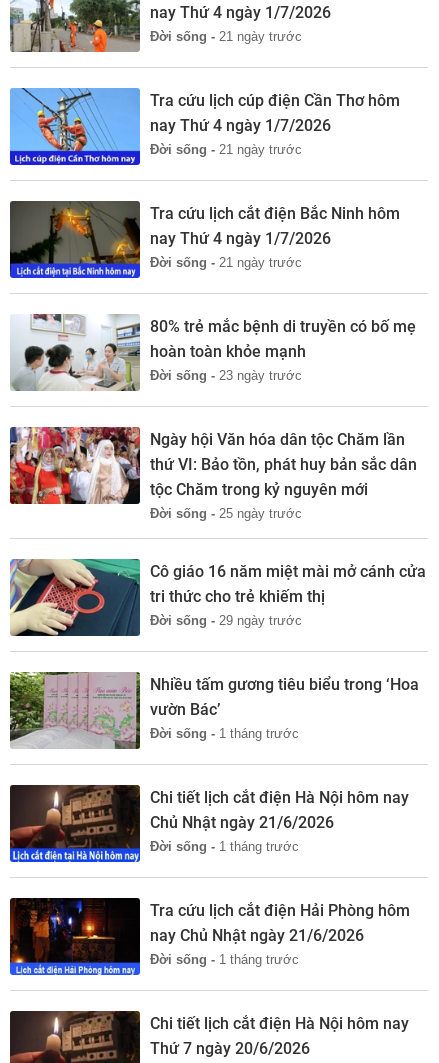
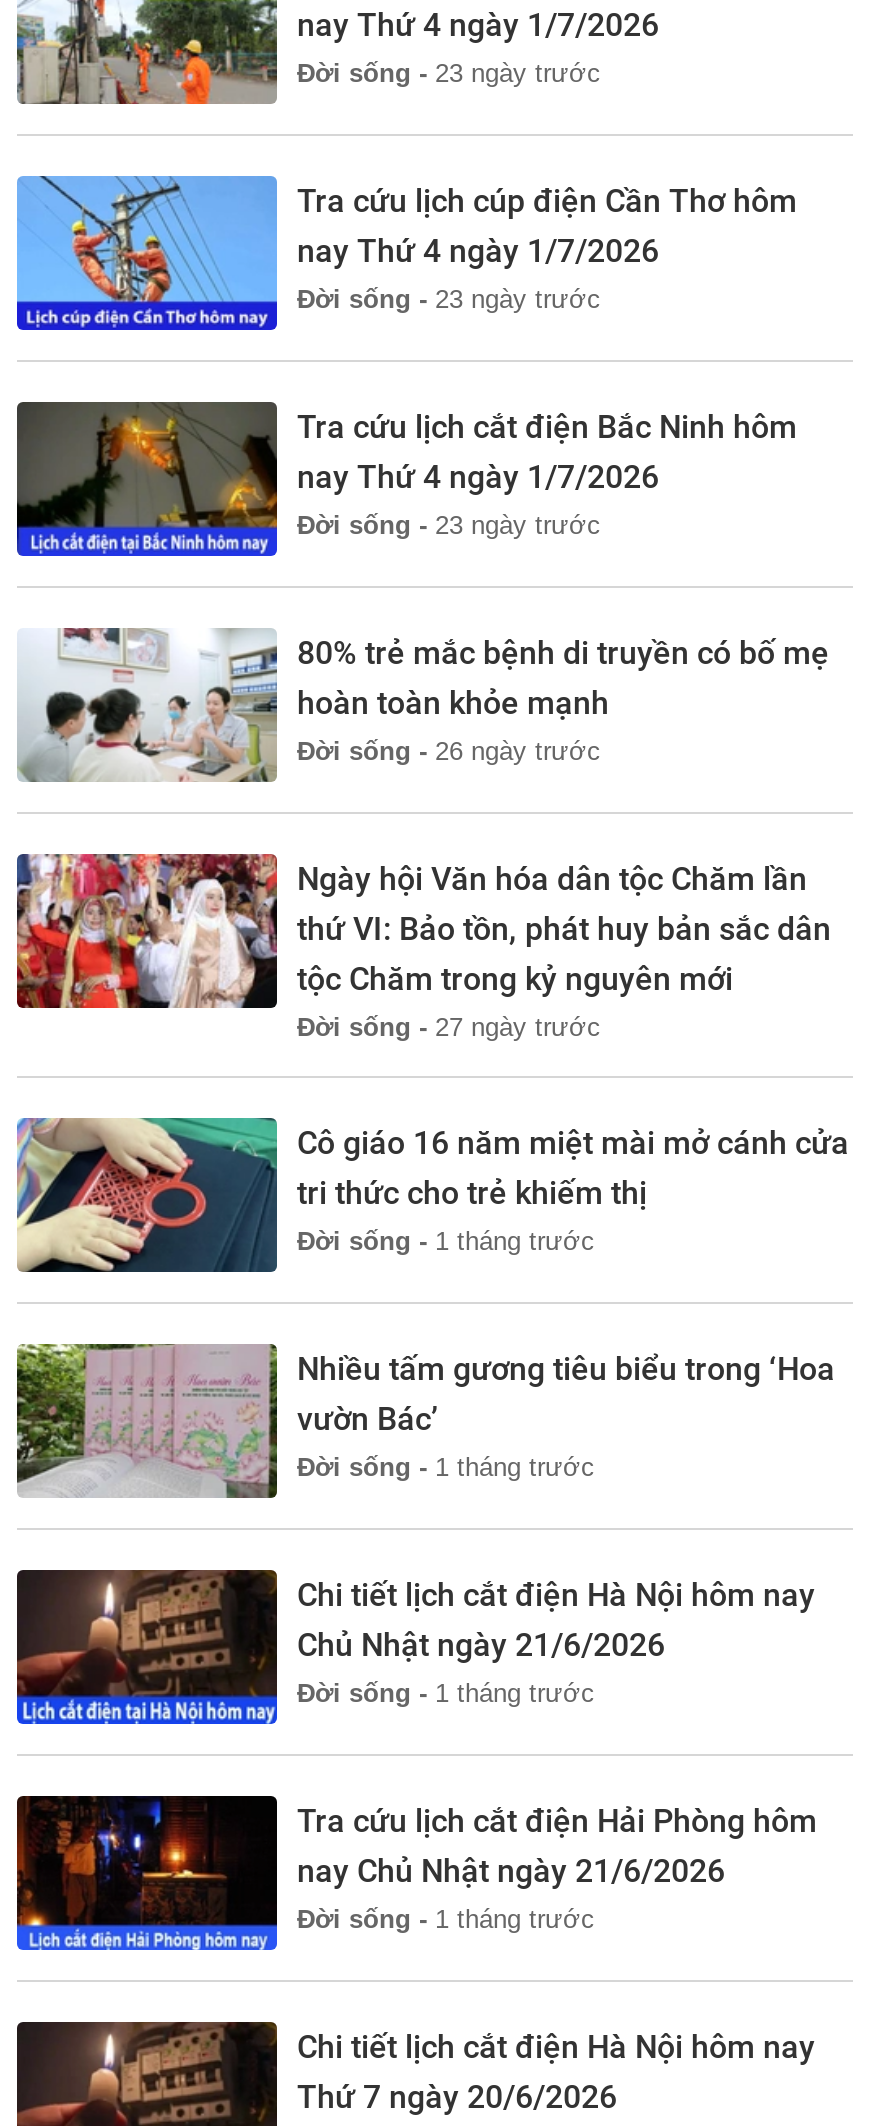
[150,29,302,44] Đời sống - 21 ngày trước -> [297,59,601,89] Đời sống - 23 ngày trước
[150,142,302,157] Đời sống - 21 ngày trước -> [297,285,601,315] Đời sống - 23 ngày trước
[150,255,302,270] Đời sống - 21 ngày trước -> [297,511,601,541] Đời sống - 23 ngày trước
[150,368,302,383] Đời sống - 23 ngày trước -> [297,737,601,767] Đời sống - 26 ngày trước
[150,506,302,521] Đời sống - 25 ngày trước -> [297,1013,601,1043] Đời sống - 27 ngày trước
[150,613,302,628] Đời sống - 29 ngày trước -> [297,1227,595,1257] Đời sống - 1 tháng trước

